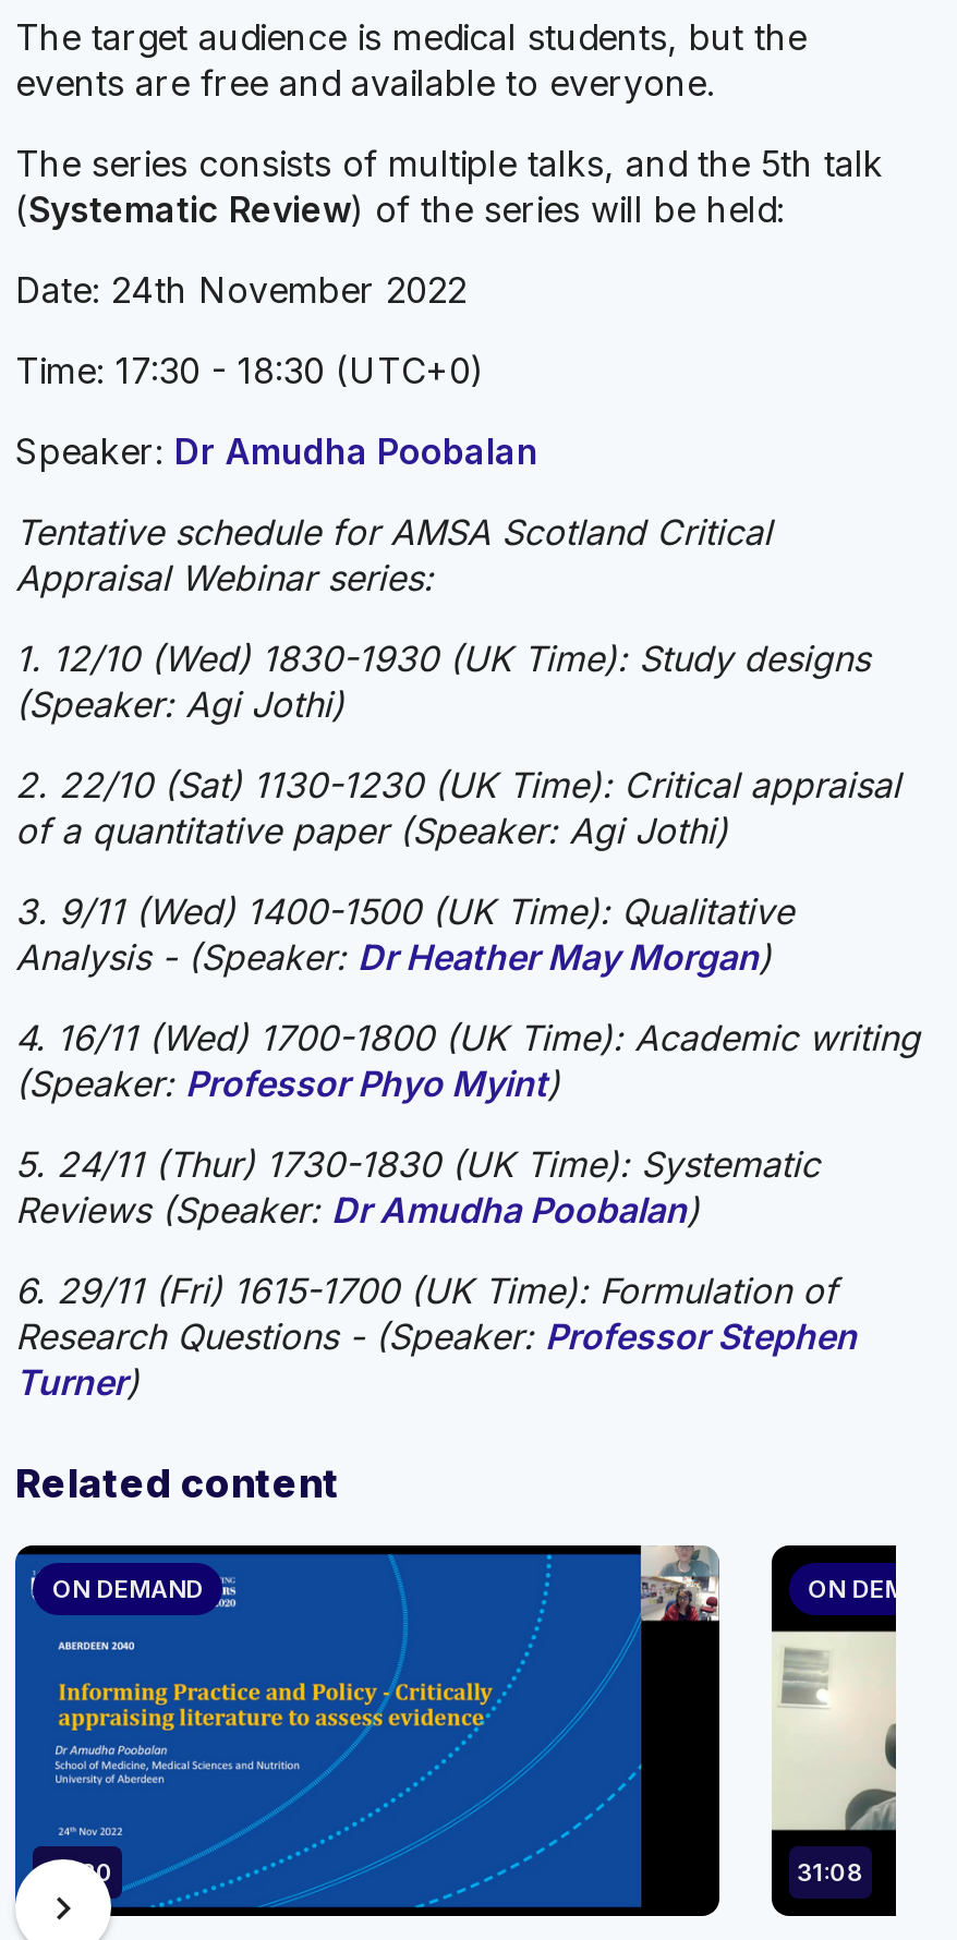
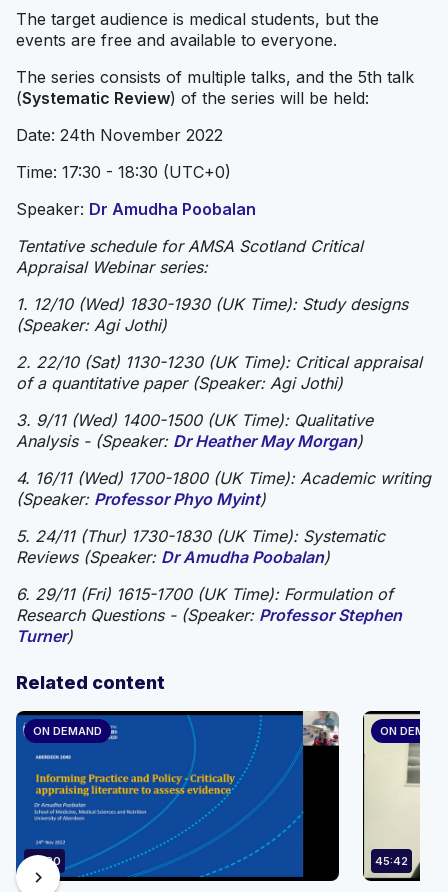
[772,1550,898,1887] [image] | 31:08 -> [362,713,420,868] [image] | 45:42

